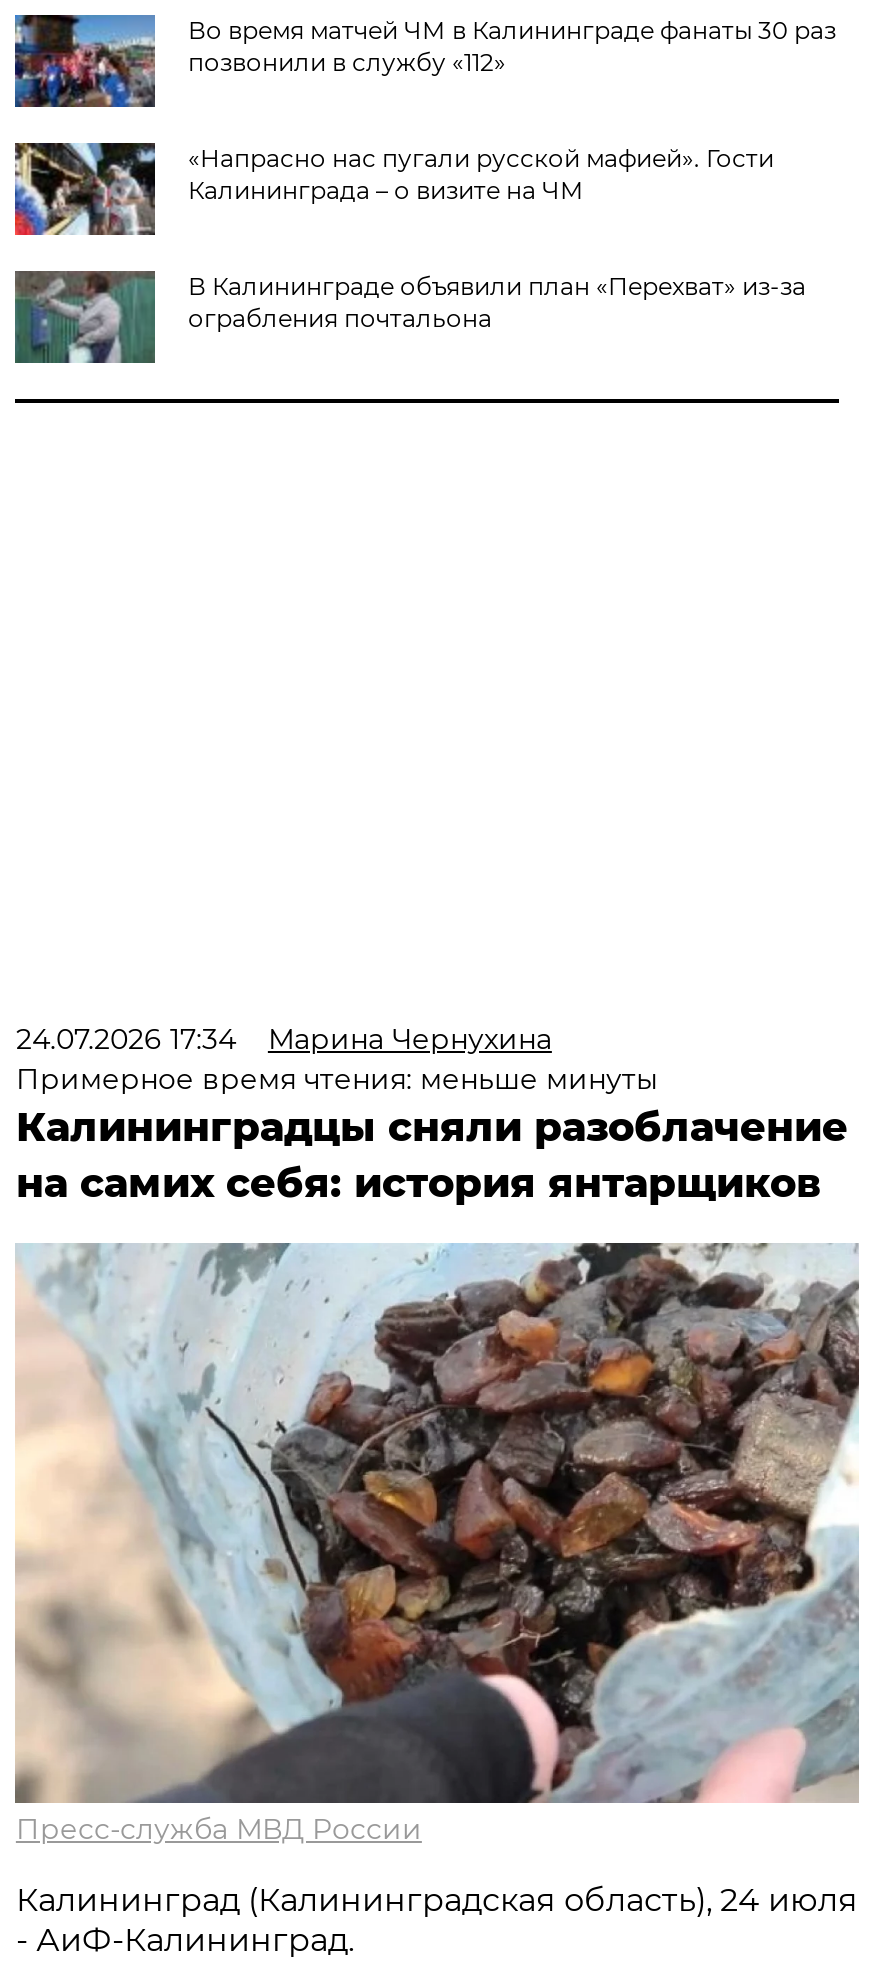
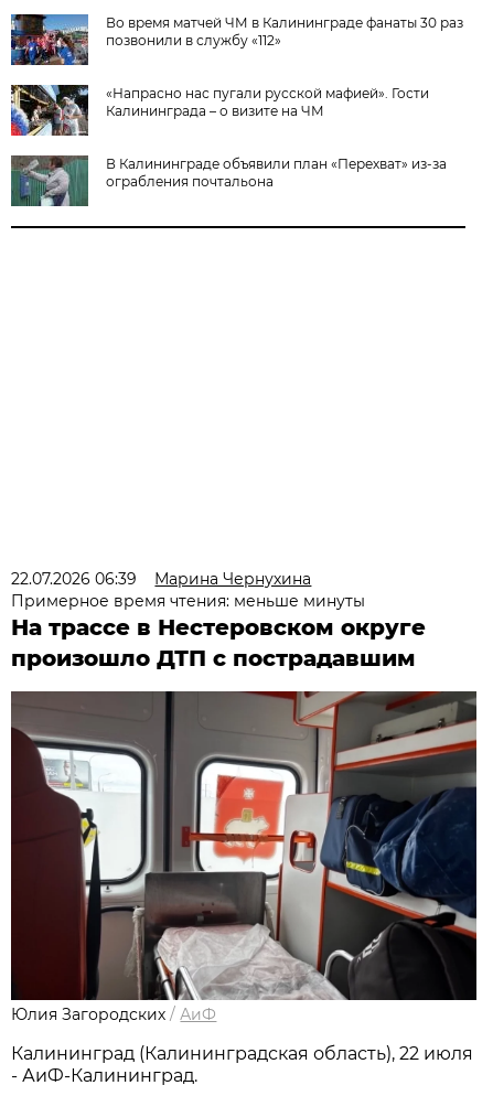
[16,1021,552,1057] 24.07.2026 17:34 Марина Чернухина -> [11,569,311,589] 22.07.2026 06:39 Марина Чернухина
[16,1103,848,1207] Калининградцы сняли разоблачение | на самих себя: история янтарщиков -> [11,614,426,671] На трассе в Нестеровском округе | произошло ДТП с пострадавшим
[13,1241,861,1847] [image] | Пресс-служба МВД России -> [10,690,478,1024] [image] | Юлия Загородских / АиФ
[16,1881,858,1919] Калининград (Калининградская область), 24 июля -> [11,1043,474,1064] Калининград (Калининградская область), 22 июля

